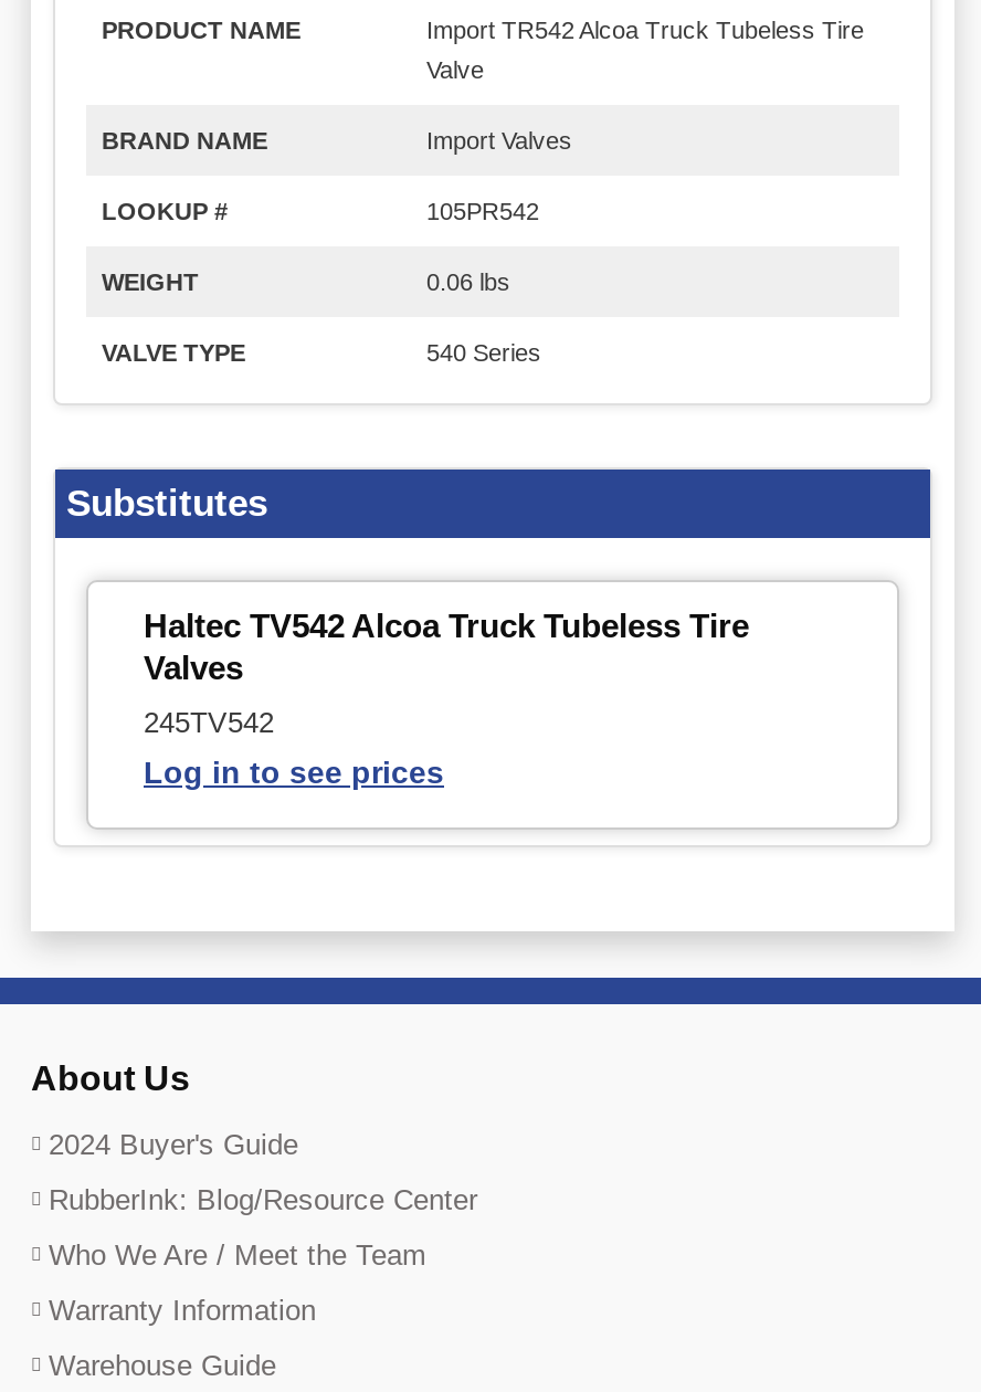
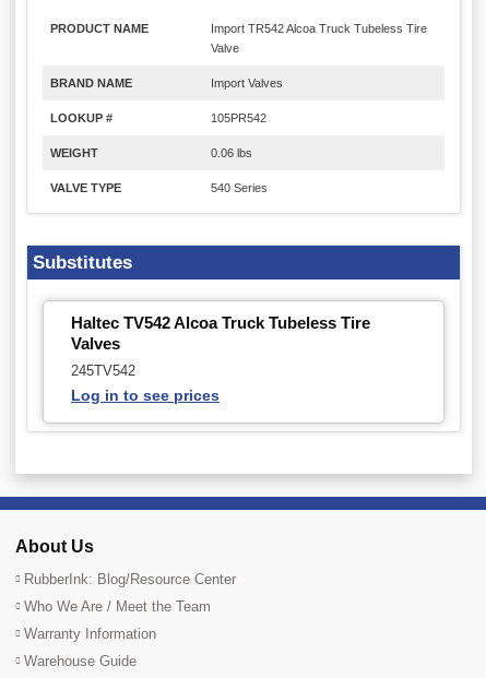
[49,1129,298,1162] 2024 Buyer's Guide -> none

